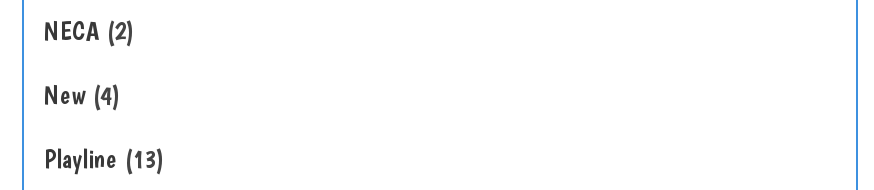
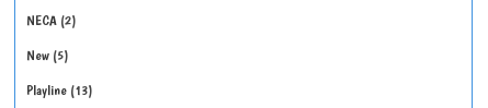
[44,81,112,111] New 4 -> [26,47,64,64] New 5

